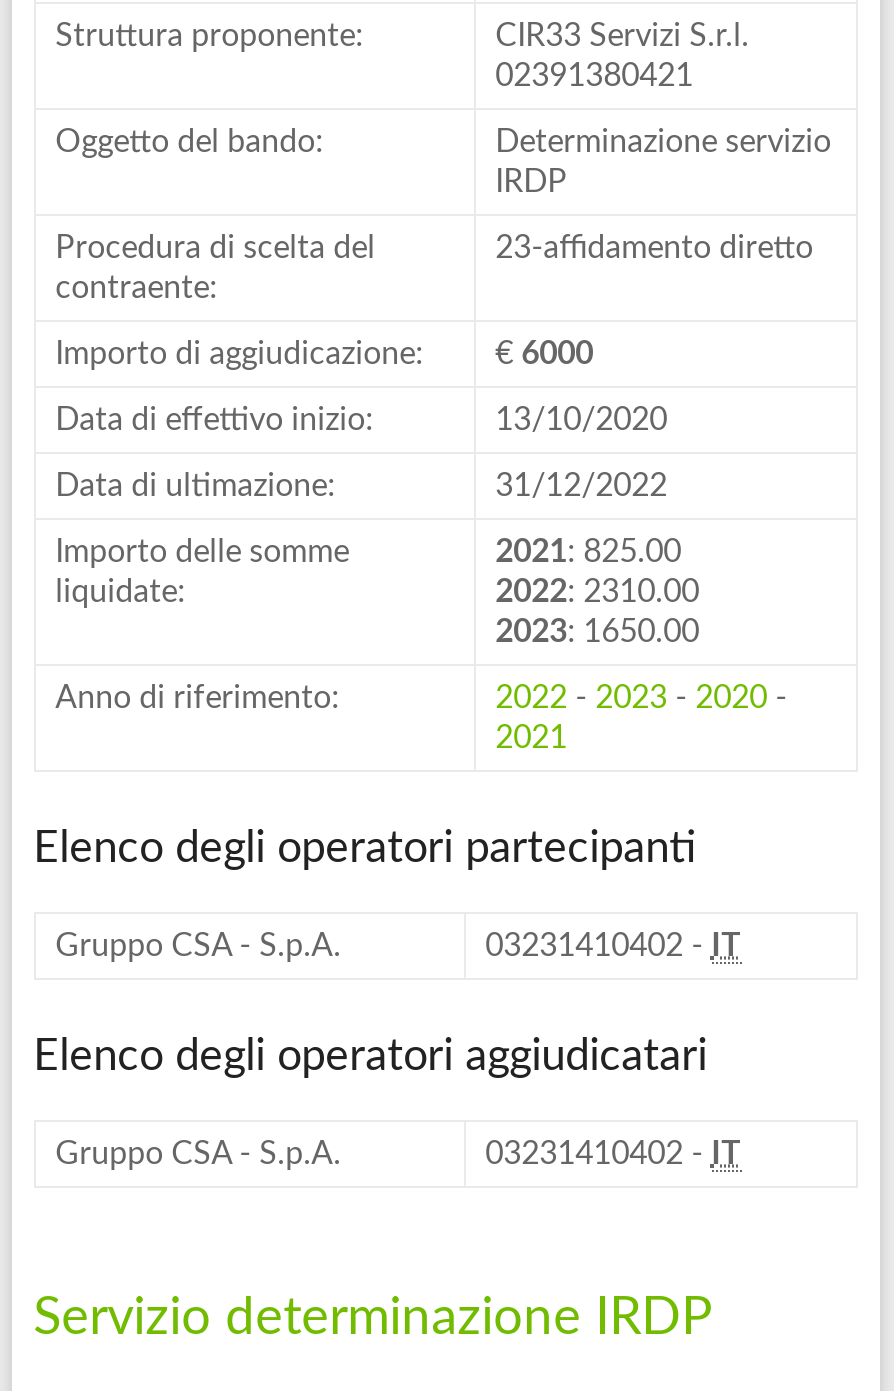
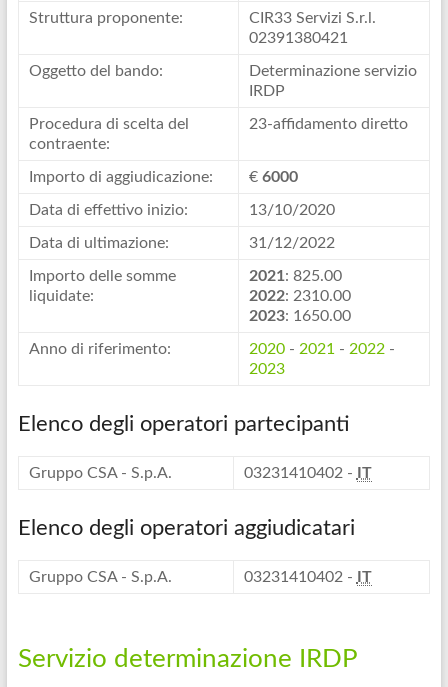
[495,682,787,714] 2022 - 2023 - 2020 - -> [249,341,395,357] 2020 - 2021 - 2022 -
[495,722,567,754] 2021 -> [249,361,285,377] 2023

